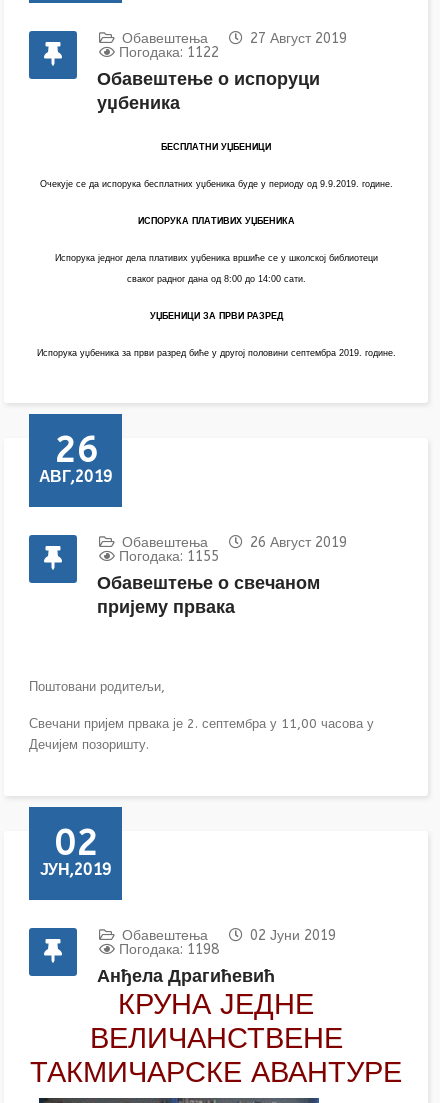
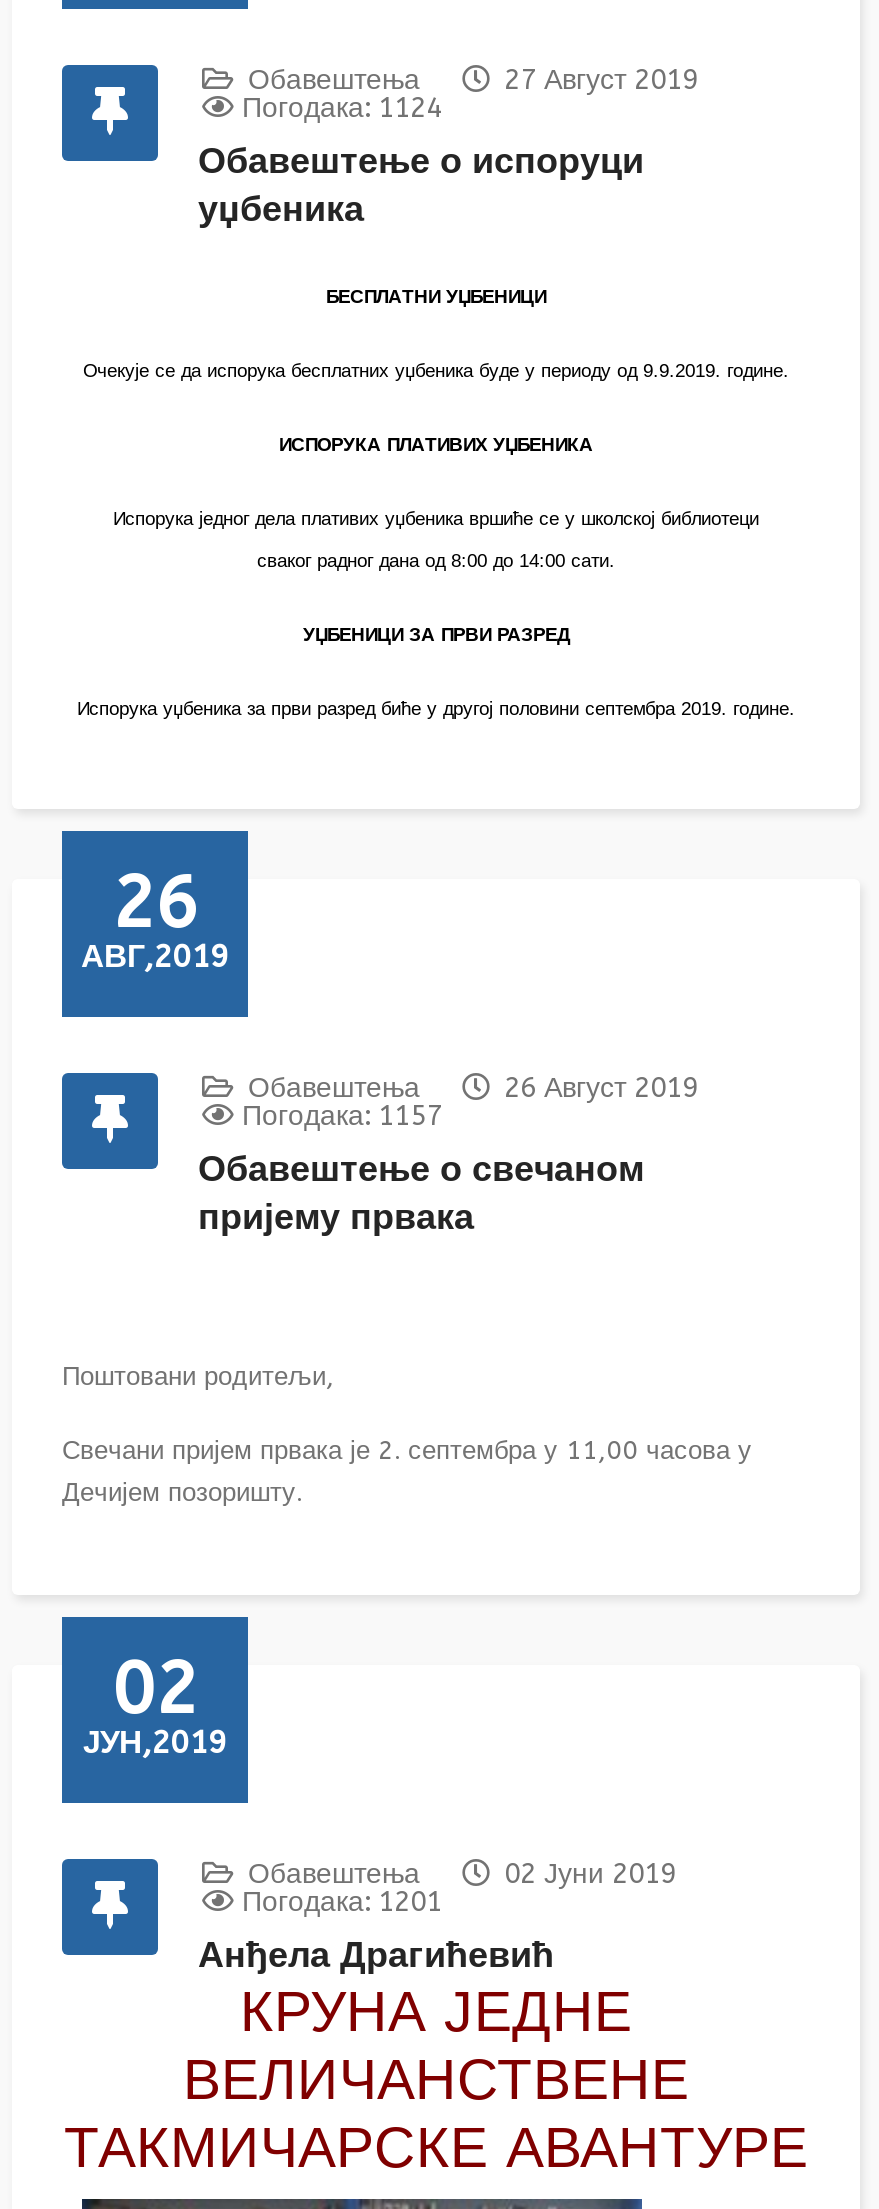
[119,44,219,61] Погодака: 1122 -> [242,91,442,125] Погодака: 1124
[119,548,219,565] Погодака: 1155 -> [242,1099,442,1133] Погодака: 1157
[119,941,219,958] Погодака: 1198 -> [242,1885,442,1919] Погодака: 1201

